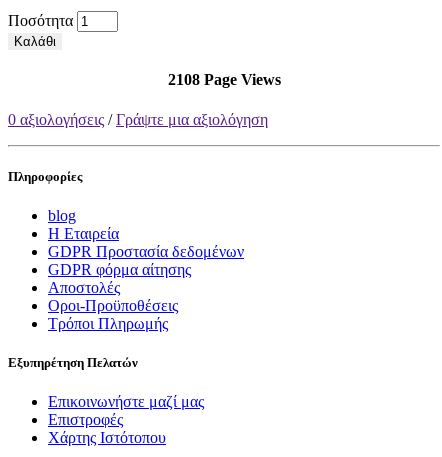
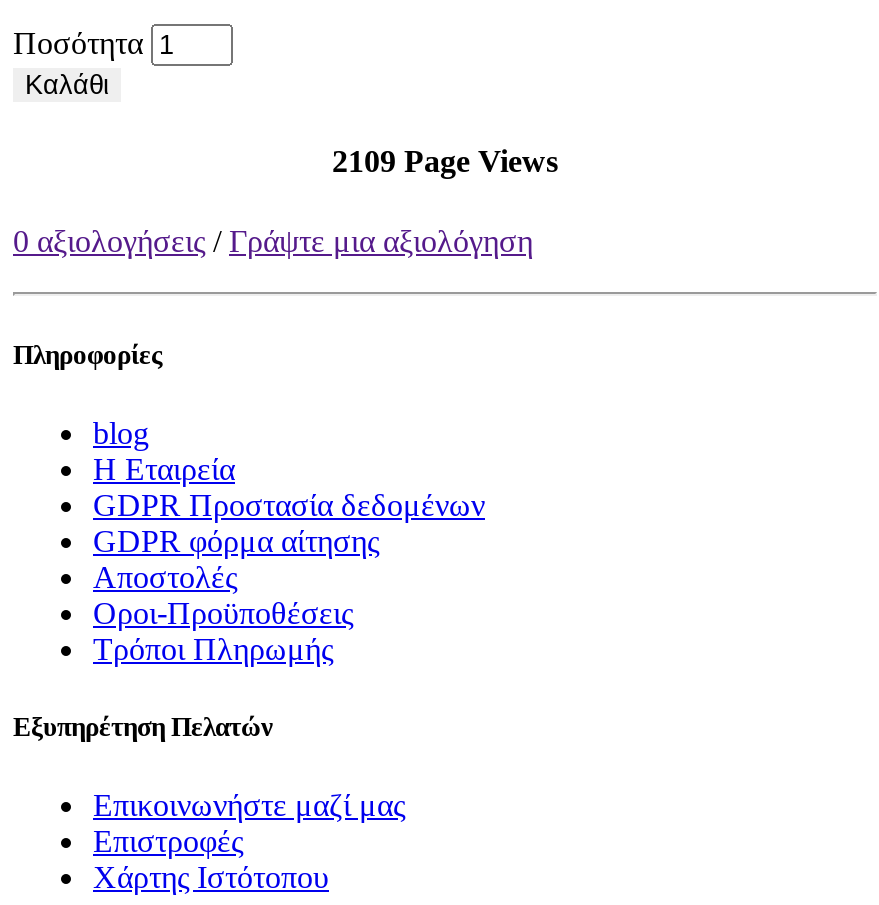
[167,71,280,88] 2108 Page Views -> [332,145,558,179] 2109 Page Views

